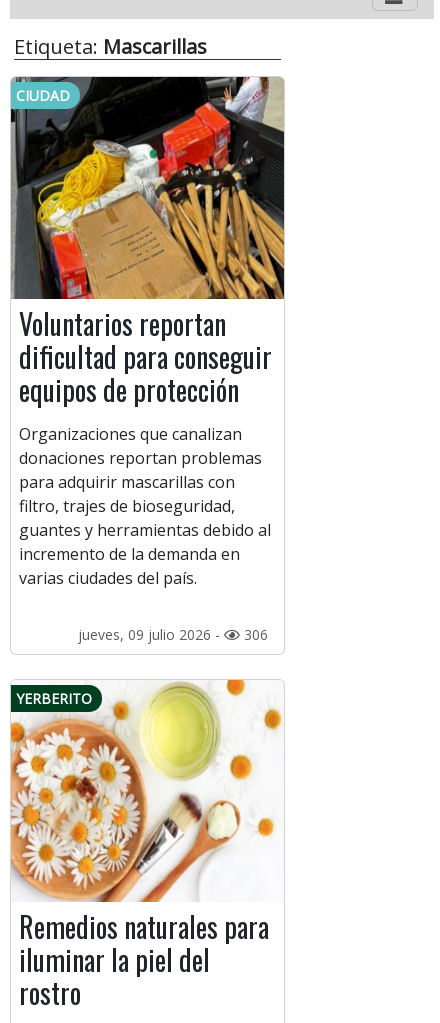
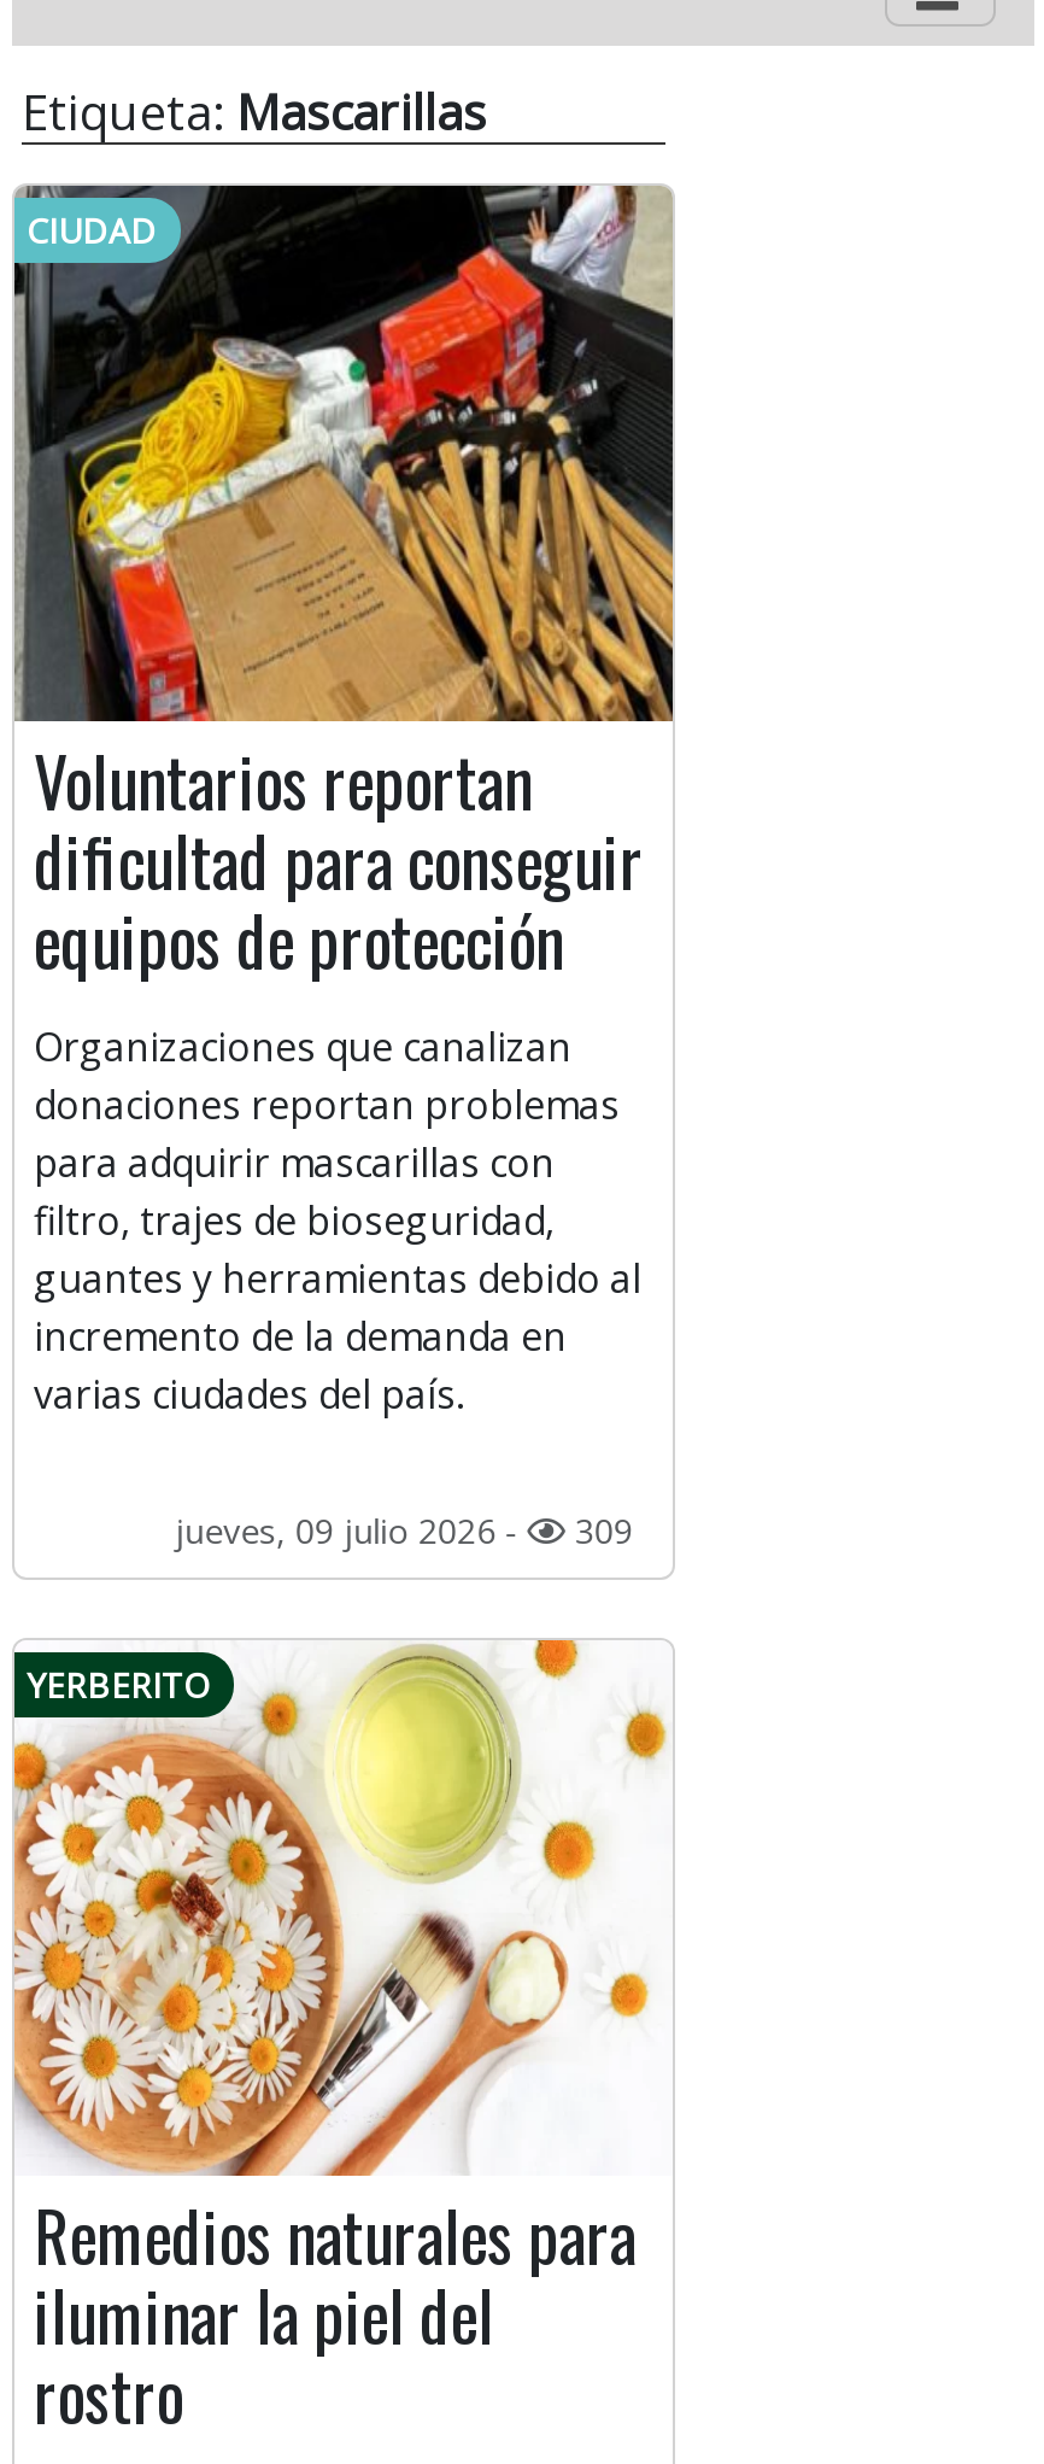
[78,625,268,644] jueves, 09 julio 2026 - 306 -> [175,1508,633,1553] jueves, 09 julio 2026 - 309

